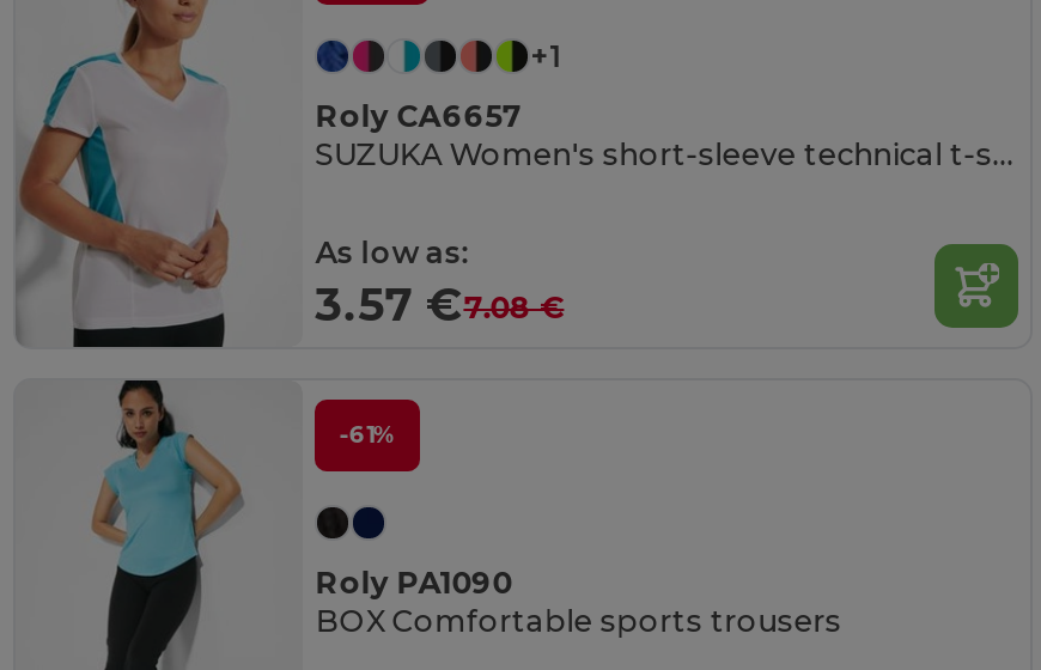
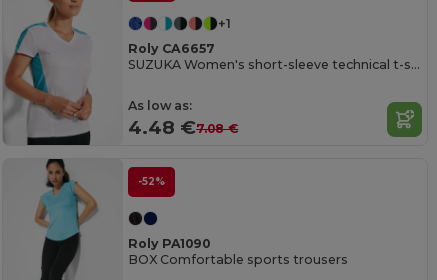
[315,279,564,334] 3.57 €7.08 € -> [128,116,238,139] 4.48 €7.08 €
[339,420,397,451] -61% -> [138,175,165,188] -52%

